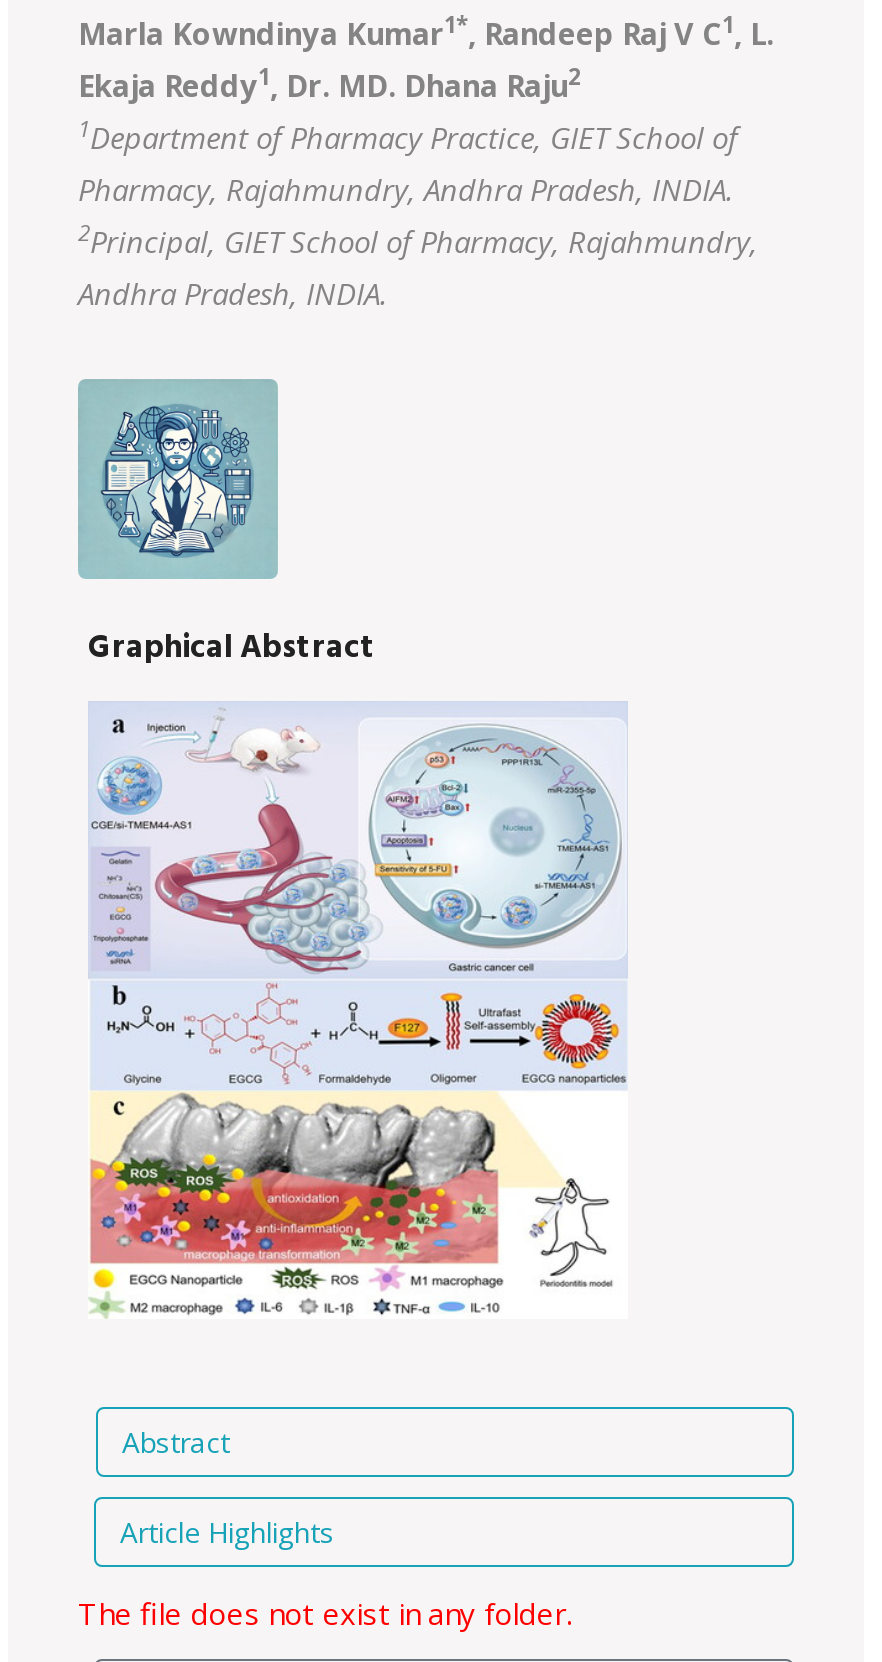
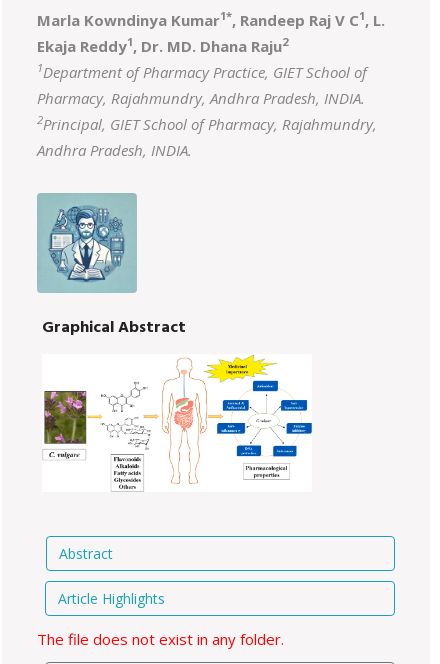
[88,701,628,1319] [image] -> [43,354,313,491] [image]

